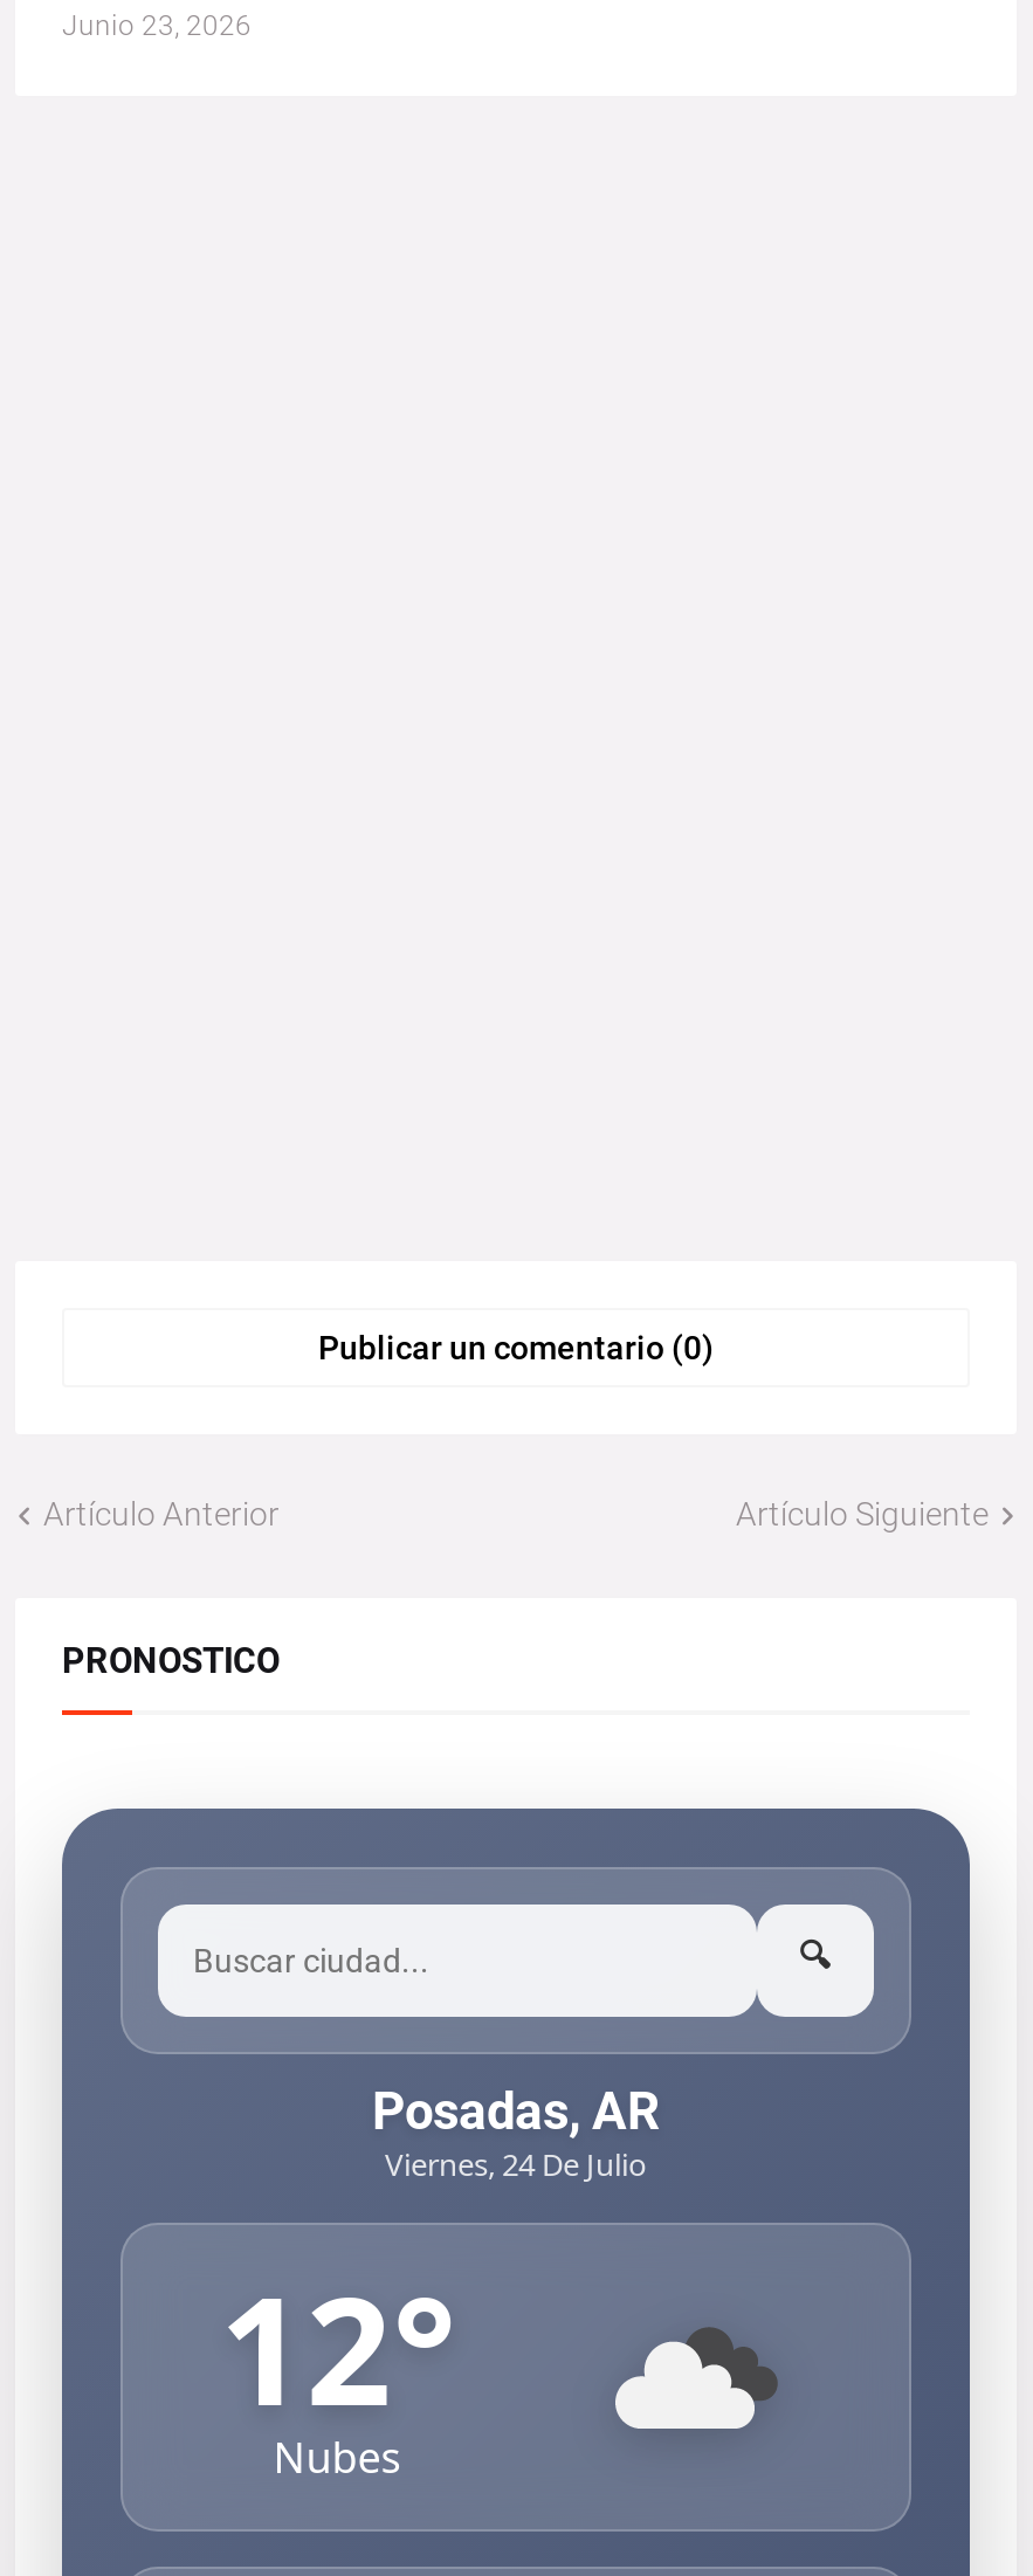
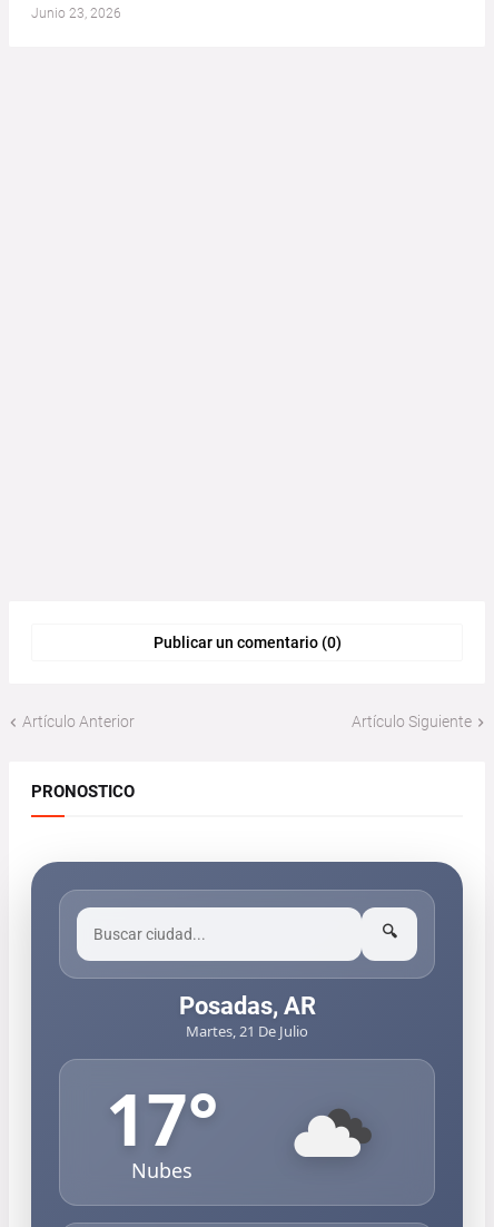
[385,2144,647,2186] Viernes, 24 De Julio -> [186,1022,308,1042] Martes, 21 De Julio
[219,2247,456,2451] 12° -> [106,1071,218,1167] 17°

